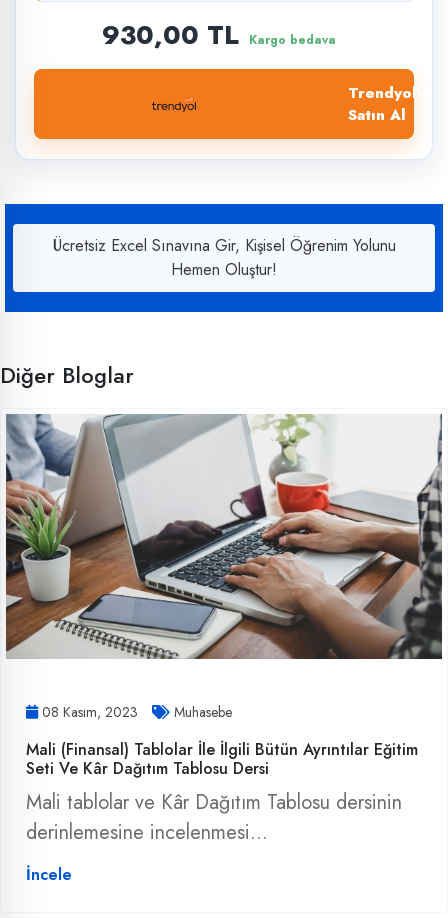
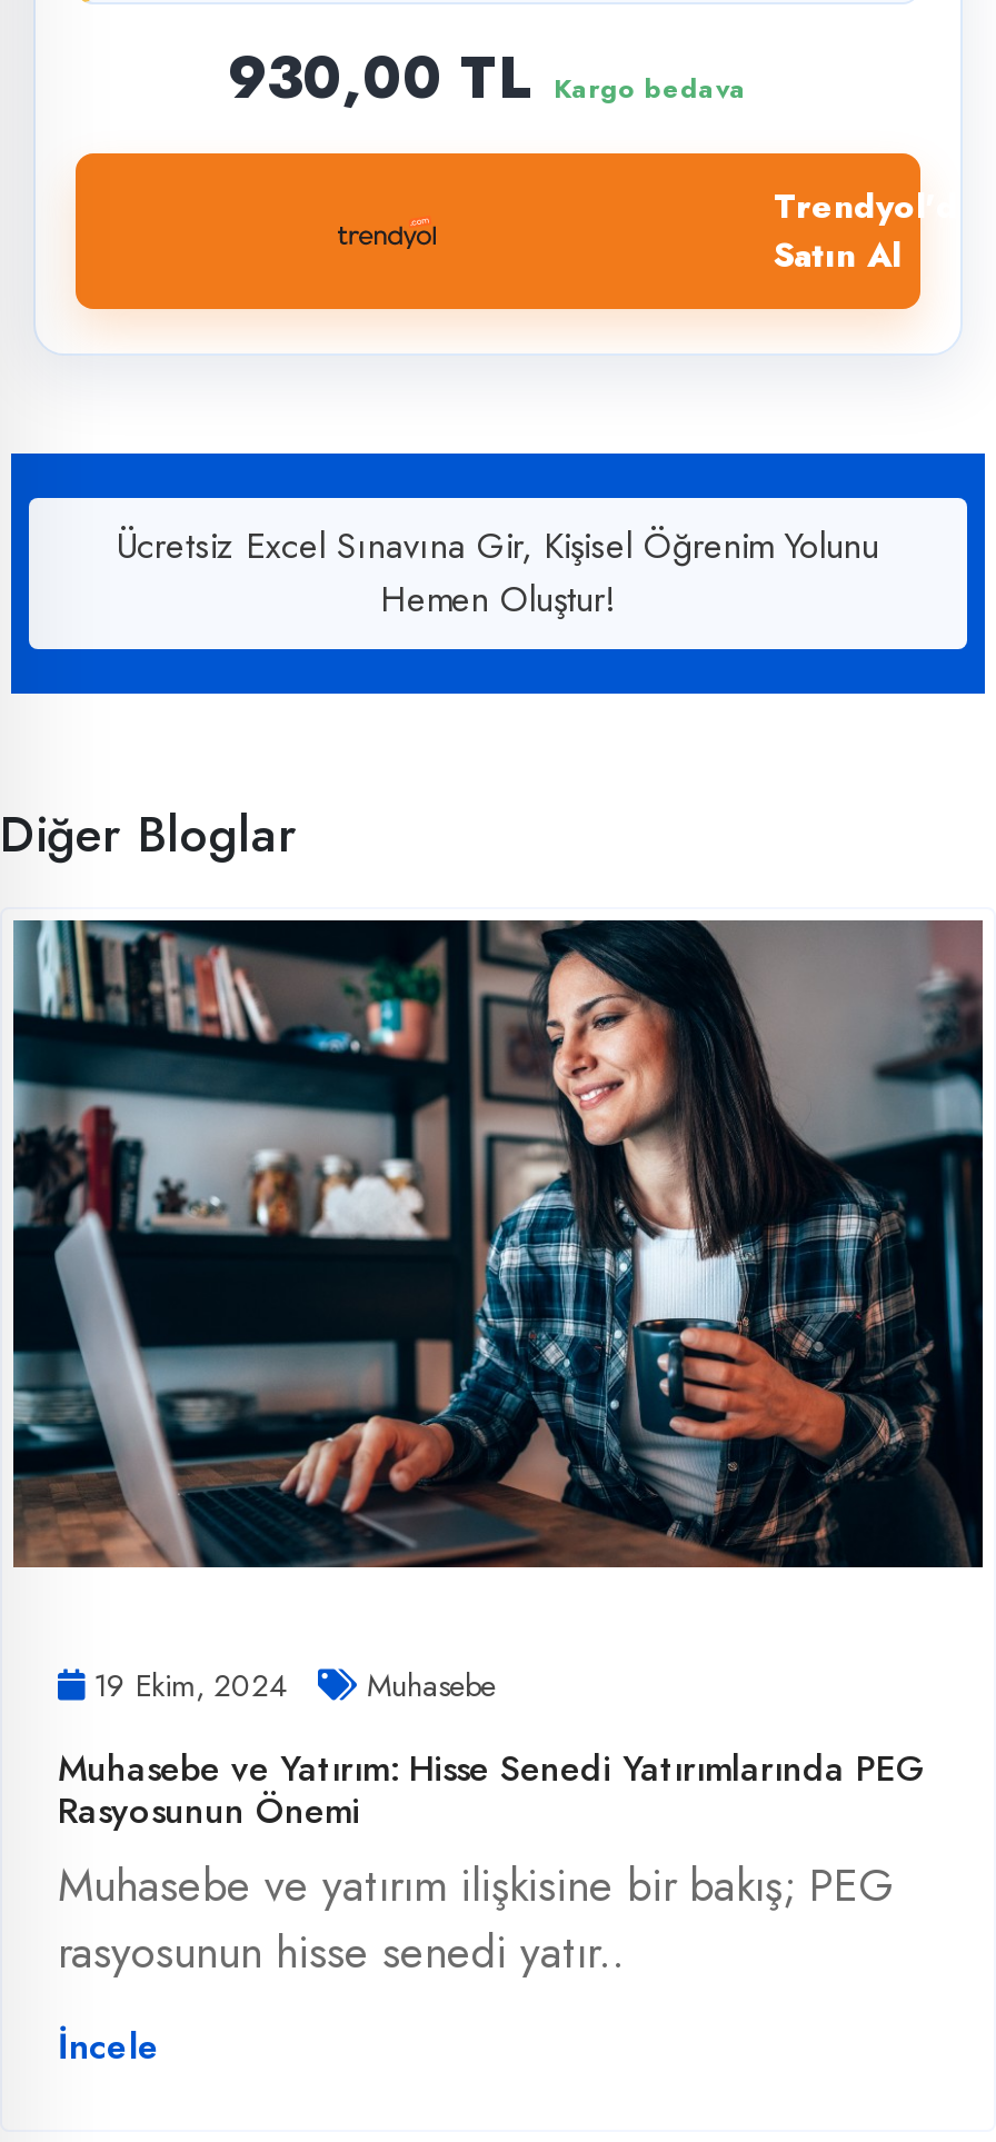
[5,414,443,660] [image] -> [11,918,983,1570] [image]
[38,702,232,722] 08 Kasım, 2023 Muhasebe -> [84,1662,496,1707] 19 Ekim, 2024 Muhasebe
[26,738,418,847] Mali (Finansal) Tablolar İle İlgili Bütün Ayrıntılar Eğitim | Seti Ve Kâr Dağıtım Tablosu Dersi | Mali tablolar ve Kâr Dağıtım Tablosu dersinin | derinlemesine incelenmesi... -> [58,1742,925,1985] Muhasebe ve Yatırım: Hisse Senedi Yatırımlarında PEG | Rasyosunun Önemi | Muhasebe ve yatırım ilişkisine bir bakış; PEG | rasyosunun hisse senedi yatır..

